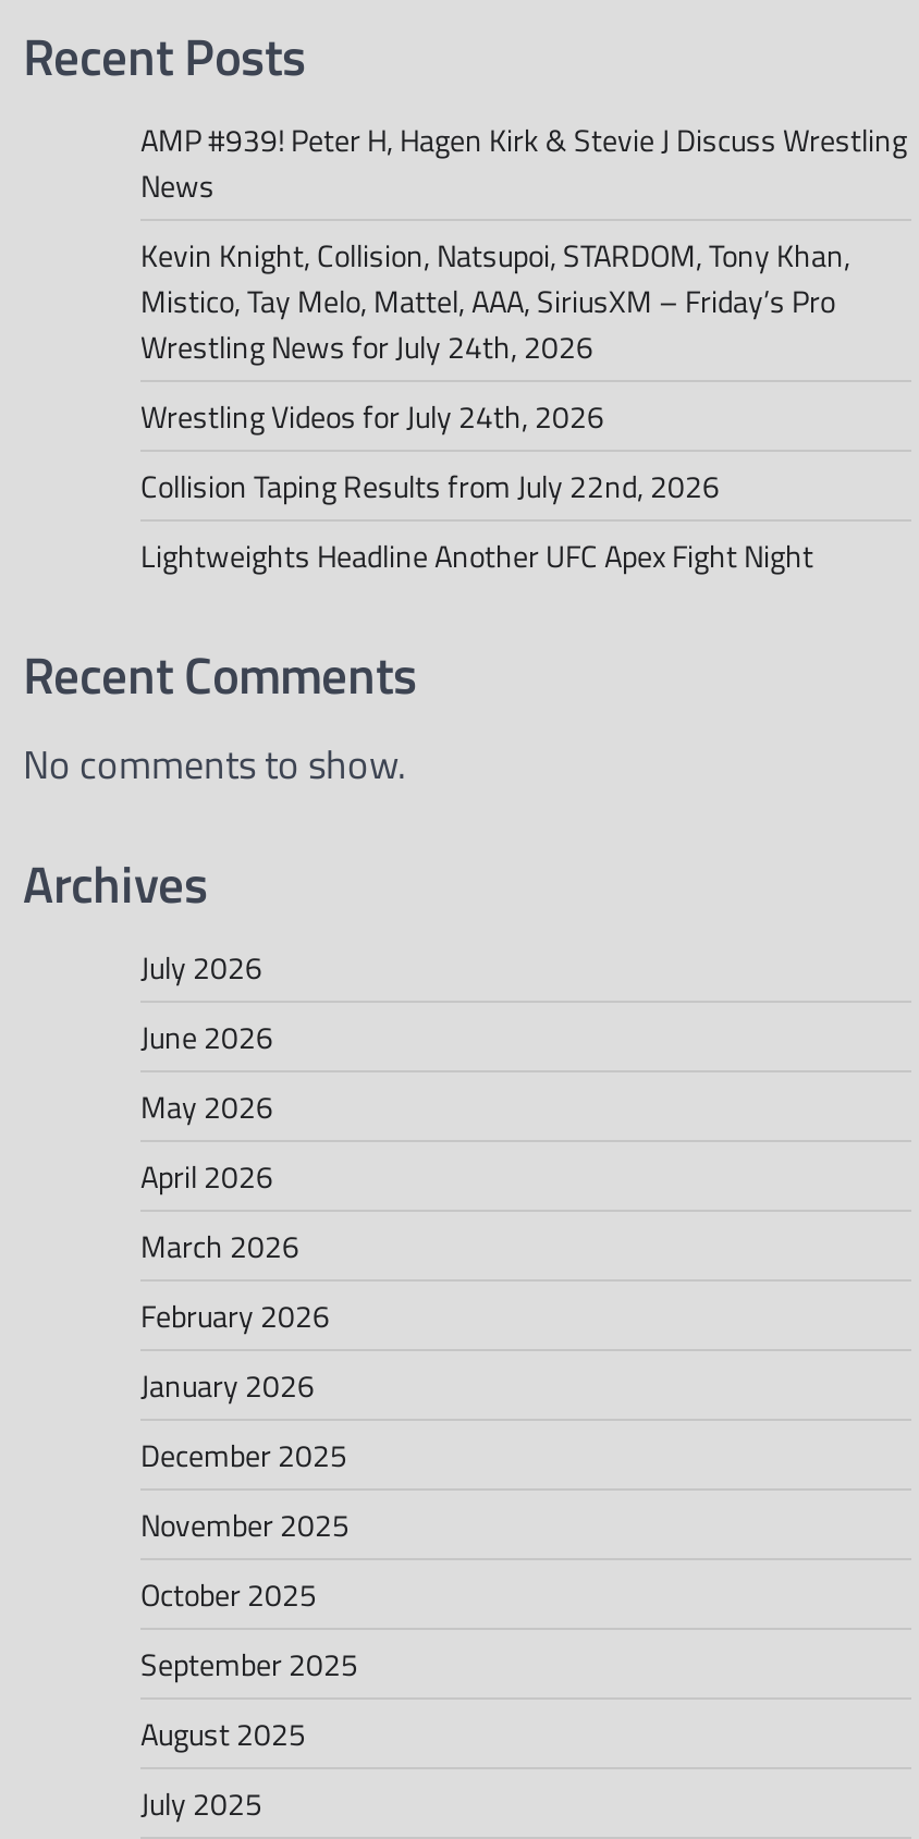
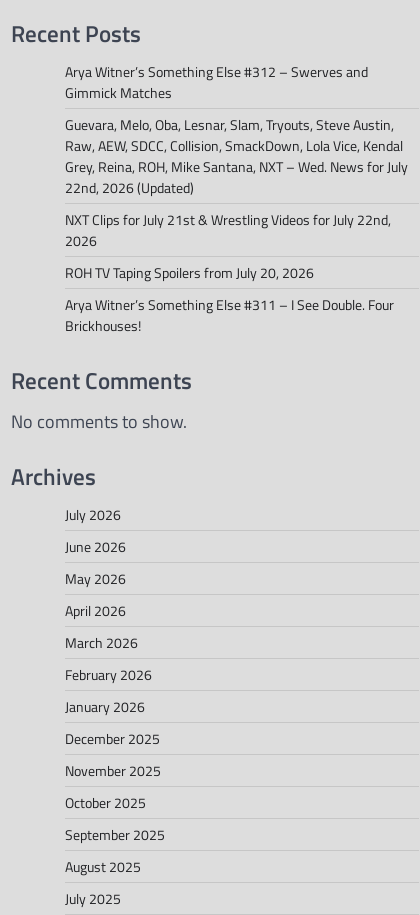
[140,117,907,208] AMP #939! Peter H, Hagen Kirk & Stevie J Discuss Wrestling | News -> [65,61,368,103] Arya Witner’s Something Else #312 – Swerves and | Gimmick Matches
[140,232,850,370] Kevin Knight, Collision, Natsupoi, STARDOM, Tony Khan, | Mistico, Tay Melo, Mattel, AAA, SiriusXM – Friday’s Pro | Wrestling News for July 24th, 2026 -> [65,114,408,198] Guevara, Melo, Oba, Lesnar, Slam, Tryouts, Steve Austin, | Raw, AEW, SDCC, Collision, SmackDown, Lola Vice, Kendal | Grey, Reina, ROH, Mike Santana, NXT – Wed. News for July | 22nd, 2026 (Updated)
[140,393,604,439] Wrestling Videos for July 24th, 2026 -> [65,209,391,251] NXT Clips for July 21st & Wrestling Videos for July 22nd, | 2026
[140,463,720,509] Collision Taping Results from July 22nd, 2026 -> [65,262,314,283] ROH TV Taping Spoilers from July 20, 2026
[140,533,813,579] Lightweights Headline Another UFC Apex Fight Night -> [65,294,394,336] Arya Witner’s Something Else #311 – I See Double. Four | Brickhouses!

